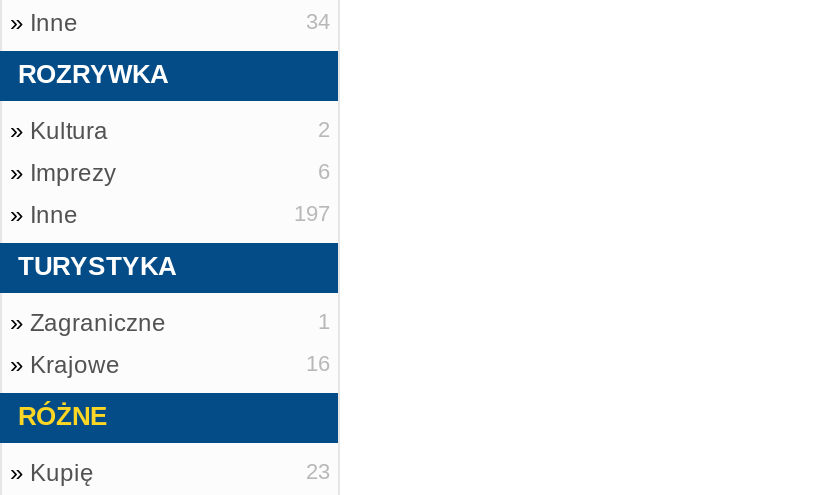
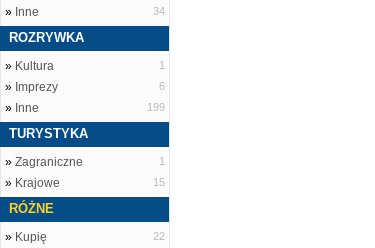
[318,117,330,141] 2 -> [159,59,165,71] 1
[294,201,330,225] 197 -> [147,101,165,113] 199
[306,351,330,375] 16 -> [153,176,165,188] 15
[306,459,330,483] 23 -> [153,230,165,242] 22

